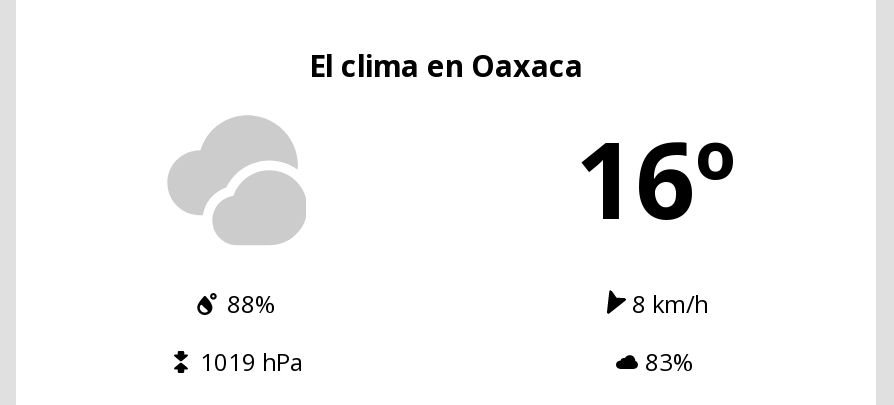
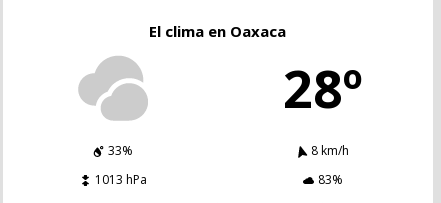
[227,106,735,320] 16º | 88% -> [108,52,362,159] 28º | 33%
[200,344,304,378] 1019 hPa -> [95,171,147,188] 1013 hPa

